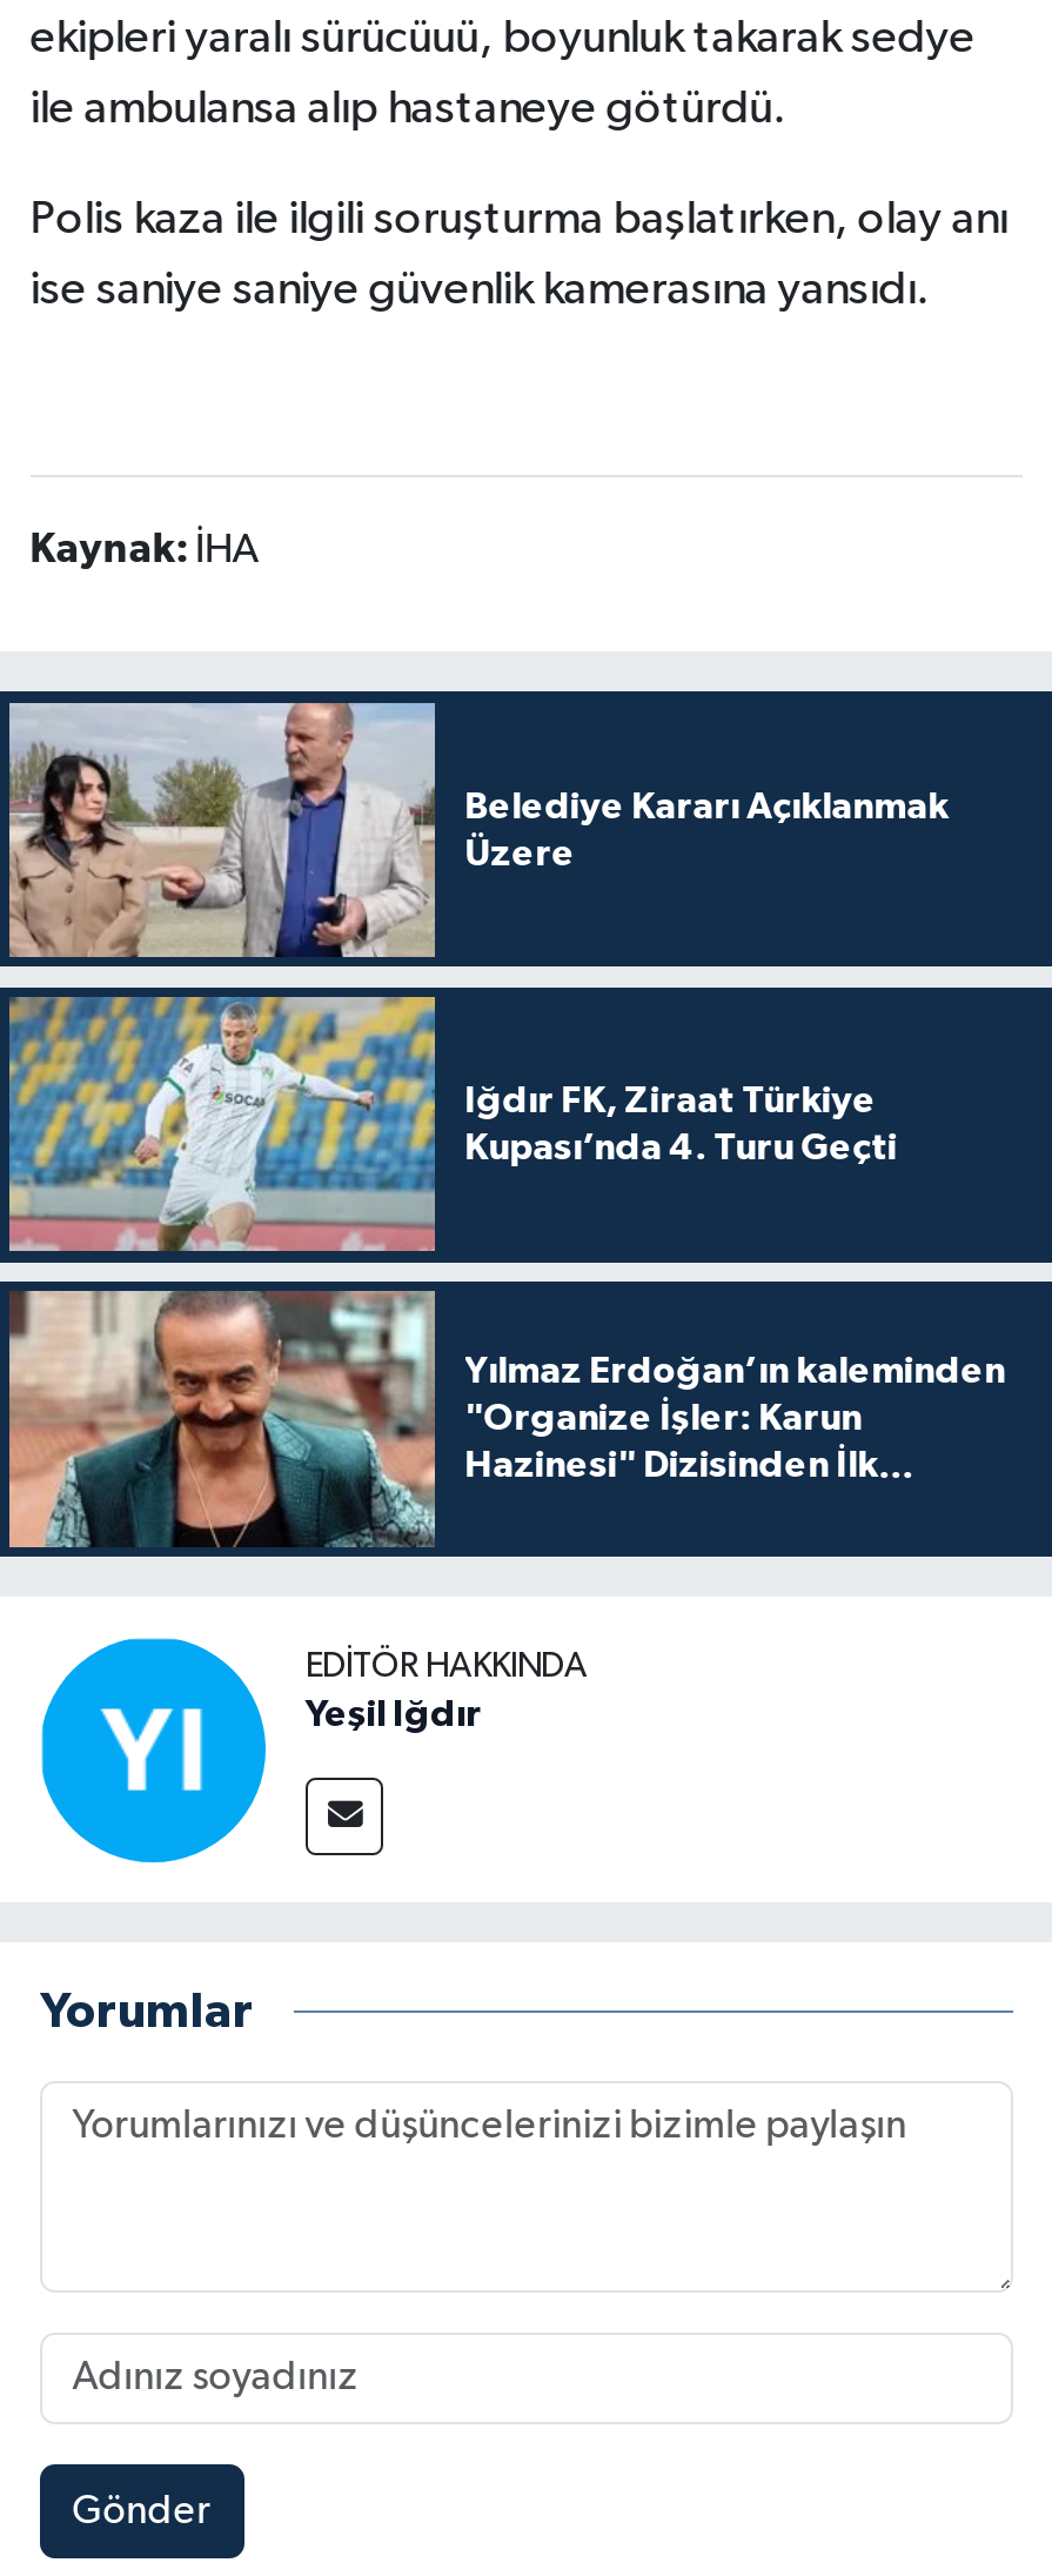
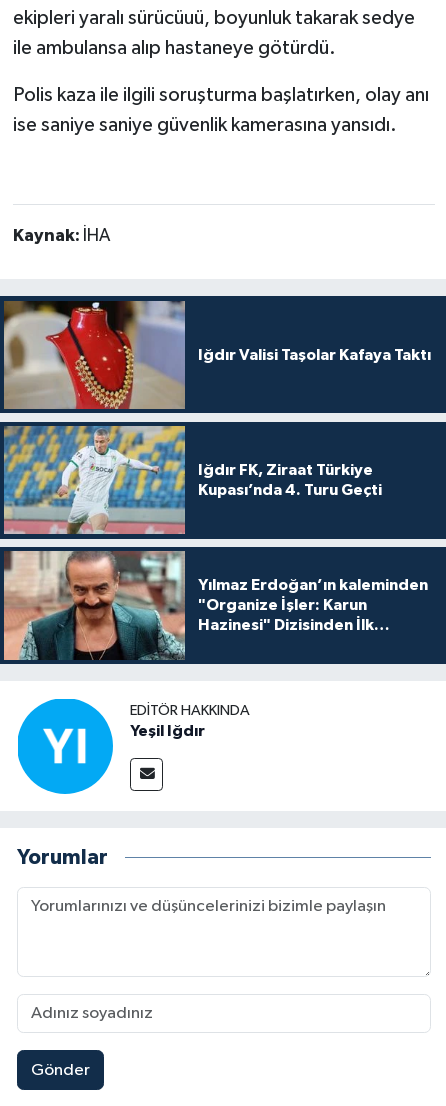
[7,701,949,959] [image] | Belediye Kararı Açıklanmak | Üzere -> [4,301,431,410] [image] | Iğdır Valisi Taşolar Kafaya Taktı

